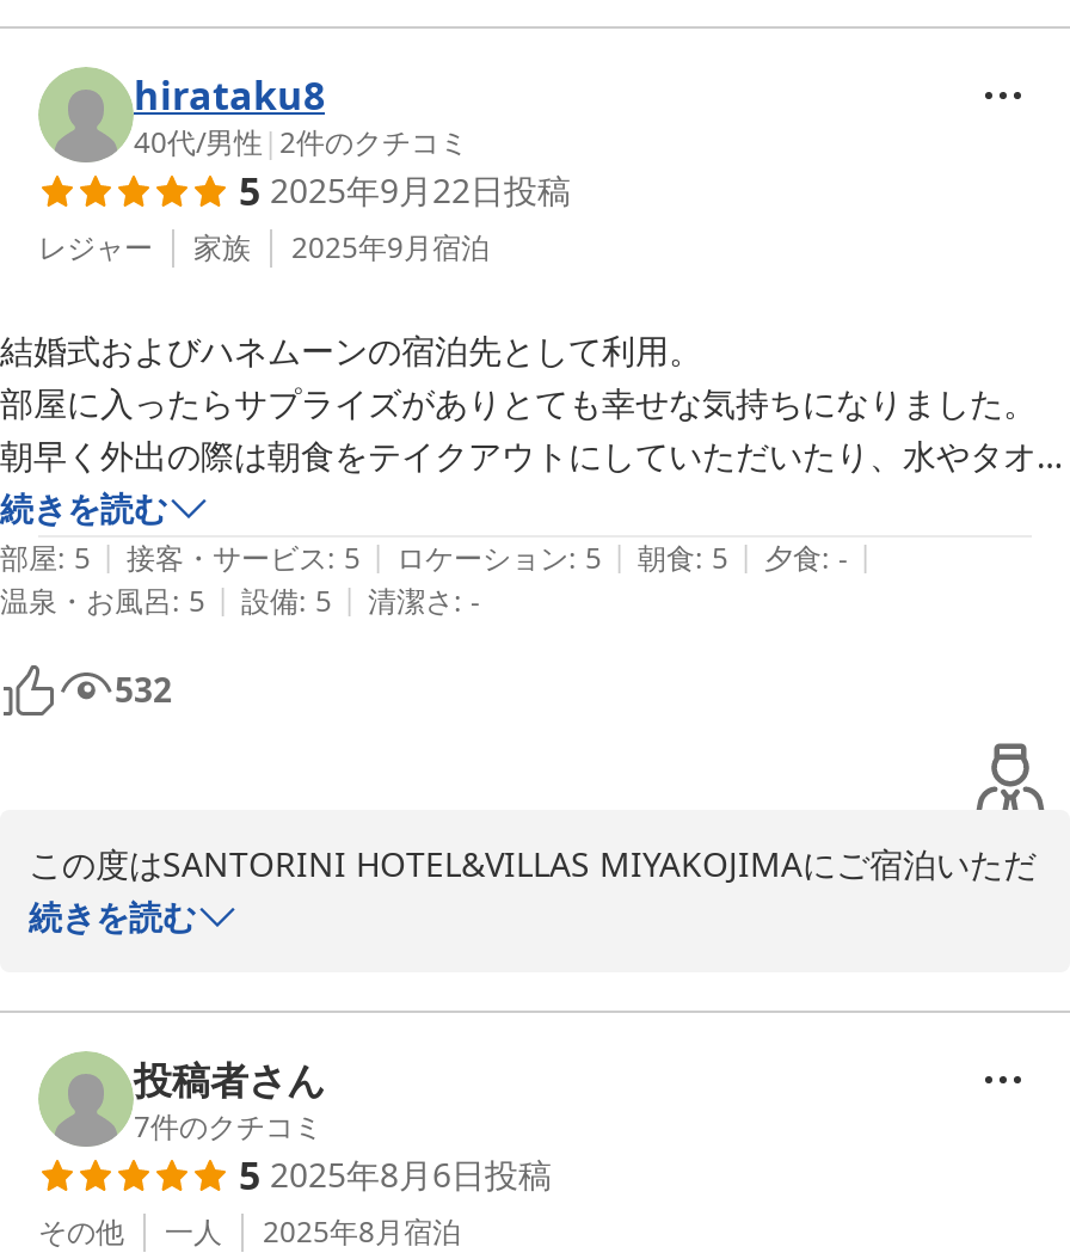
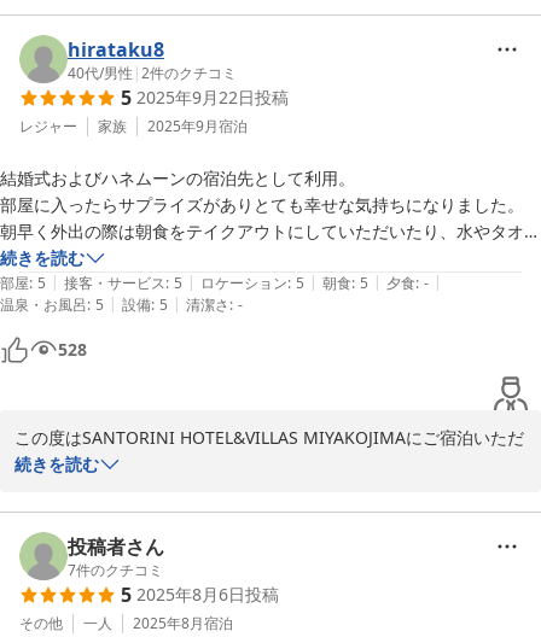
[115,667,172,712] 532 -> [58,338,87,361] 528

